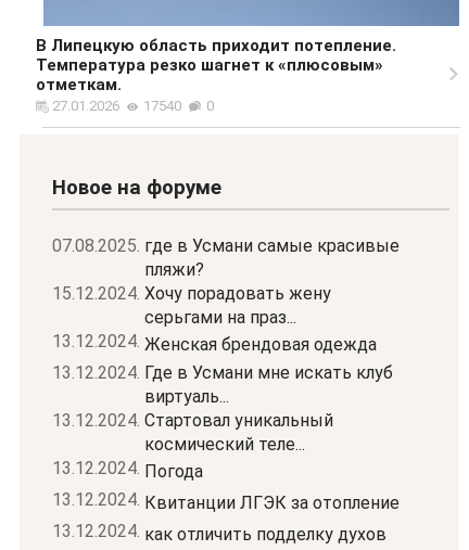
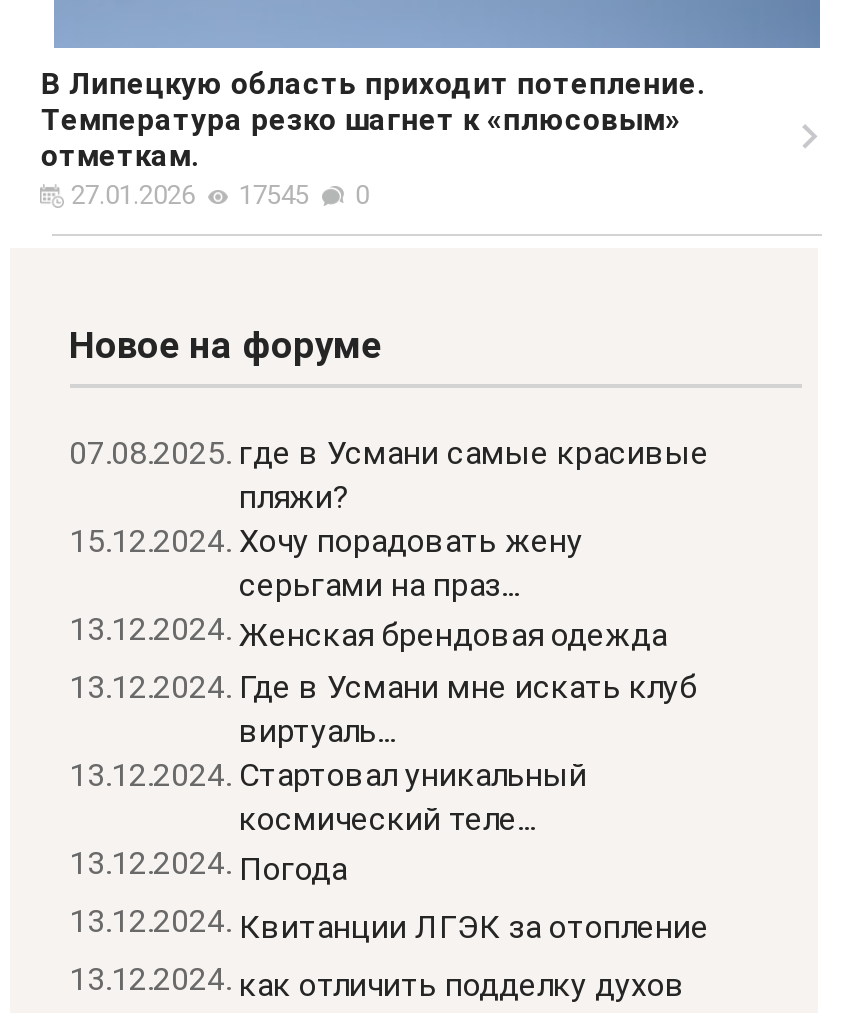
[53,97,214,114] 27.01.2026 17540 0 -> [71,180,369,210] 27.01.2026 17545 0

